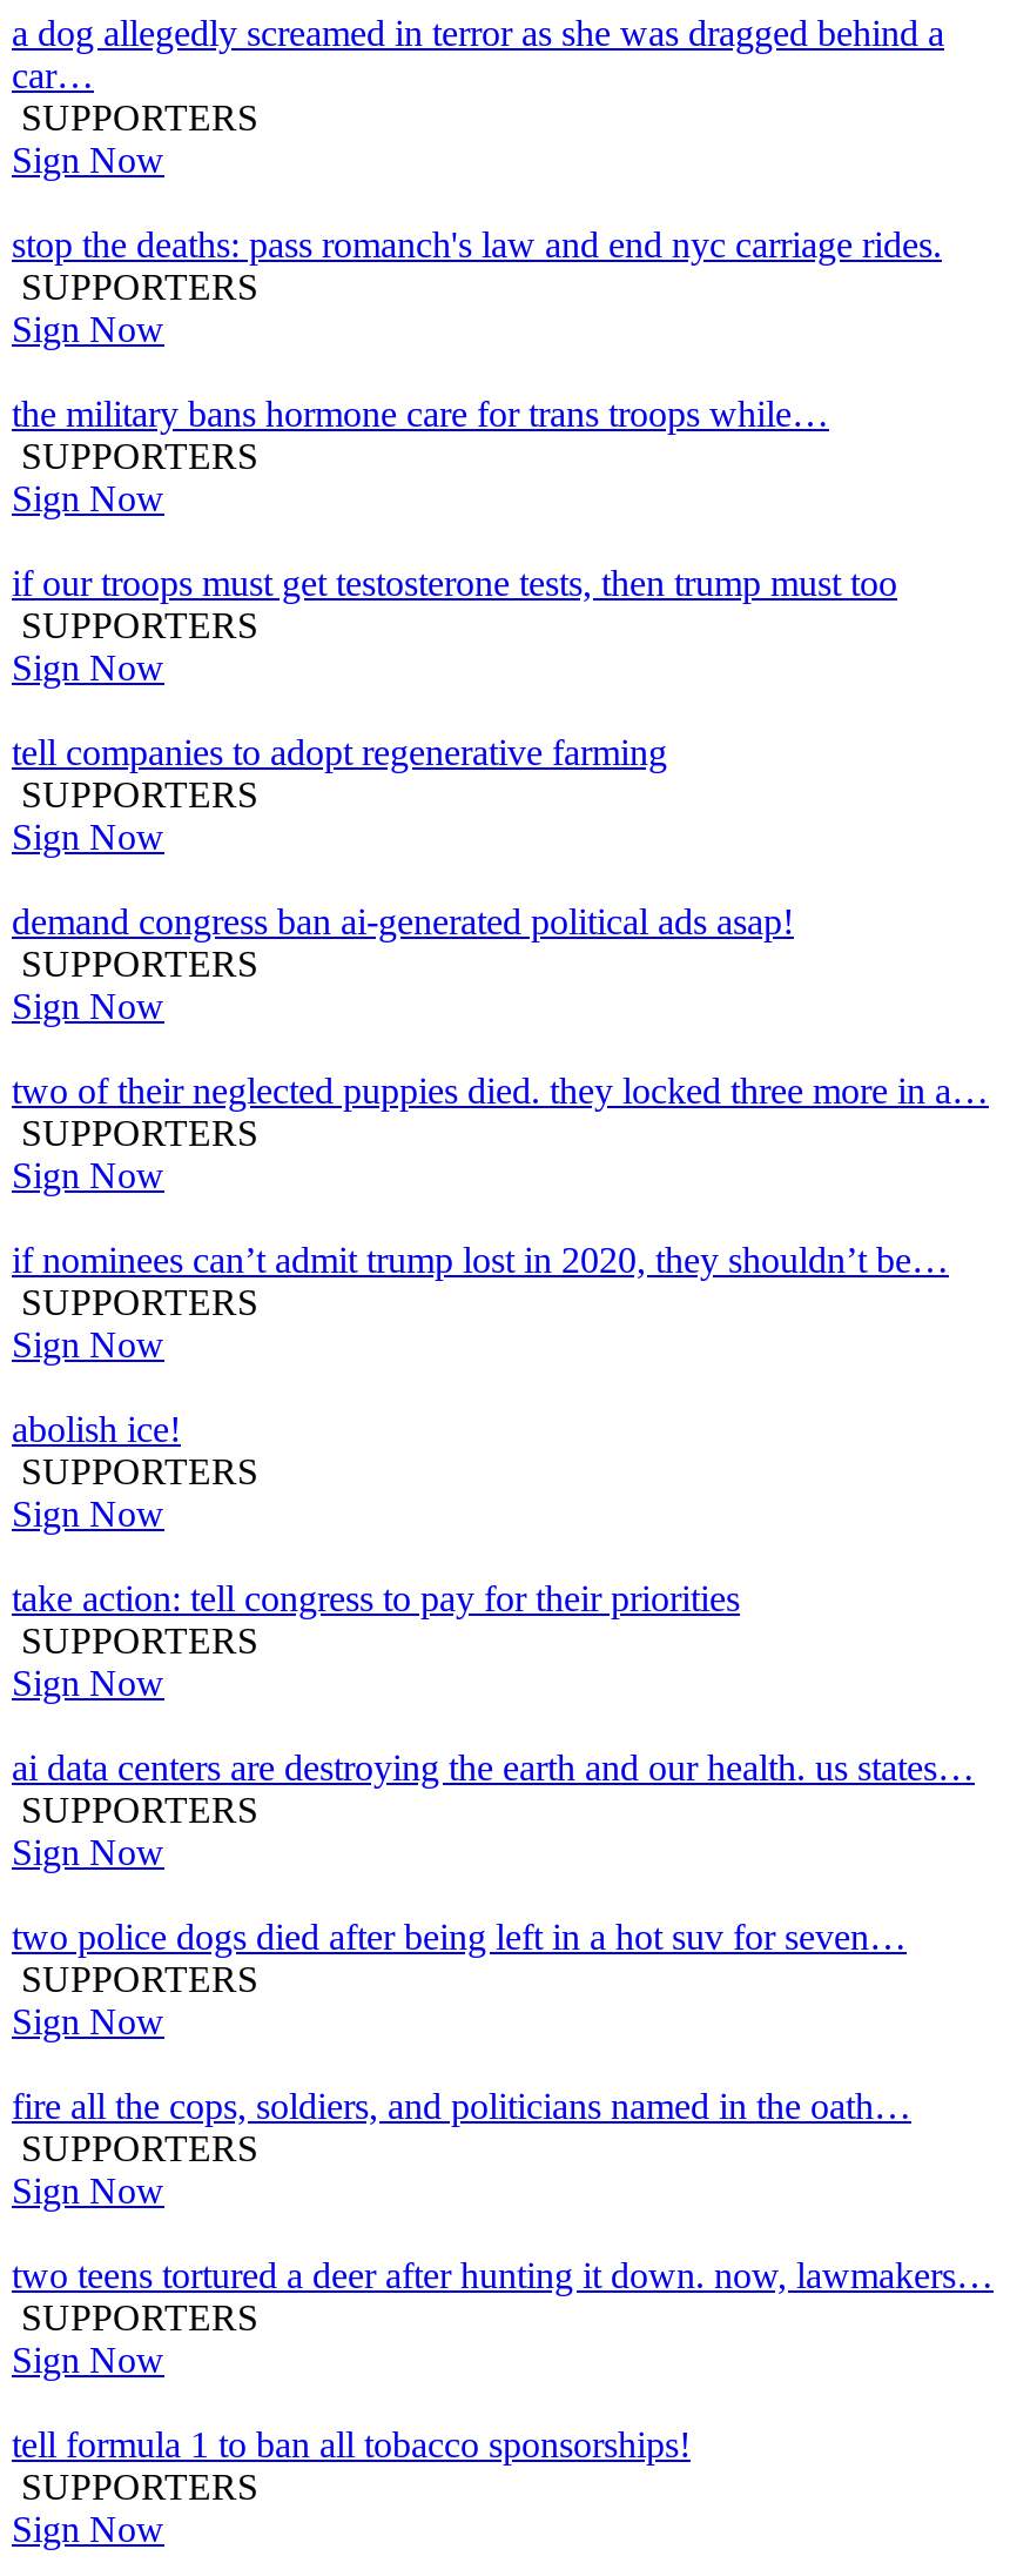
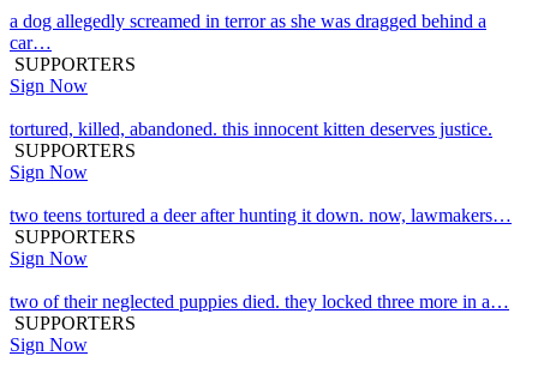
[12,224,975,2126] stop the deaths: pass romanch's law and end nyc carriage rides. | SUPPORTERS | Sign Now | the military bans hormone care for trans troops while… | SUPPORTERS | Sign Now | if our troops must get testosterone tests, then trump must too | SUPPORTERS | Sign Now | tell companies to adopt regenerative farming | SUPPORTERS | Sign Now | demand congress ban ai-generated political ads asap! | SUPPORTERS | Sign Now | SUPPORTERS | Sign Now | if nominees can’t admit trump lost in 2020, they shouldn’t be… | SUPPORTERS | Sign Now | abolish ice! | SUPPORTERS | Sign Now | take action: tell congress to pay for their priorities | SUPPORTERS | Sign Now | ai data centers are destroying the earth and our health. us states… | SUPPORTERS | Sign Now | two police dogs died after being left in a hot suv for seven… | SUPPORTERS | Sign Now | fire all the cops, soldiers, and politicians named in the oath… -> [10,119,492,139] tortured, killed, abandoned. this innocent kitten deserves justice.
moved [12,1071,989,1111] -> [10,291,509,312]: two of their neglected puppies died. they locked three more in a…
[12,2424,691,2464] tell formula 1 to ban all tobacco sponsorships! -> none

